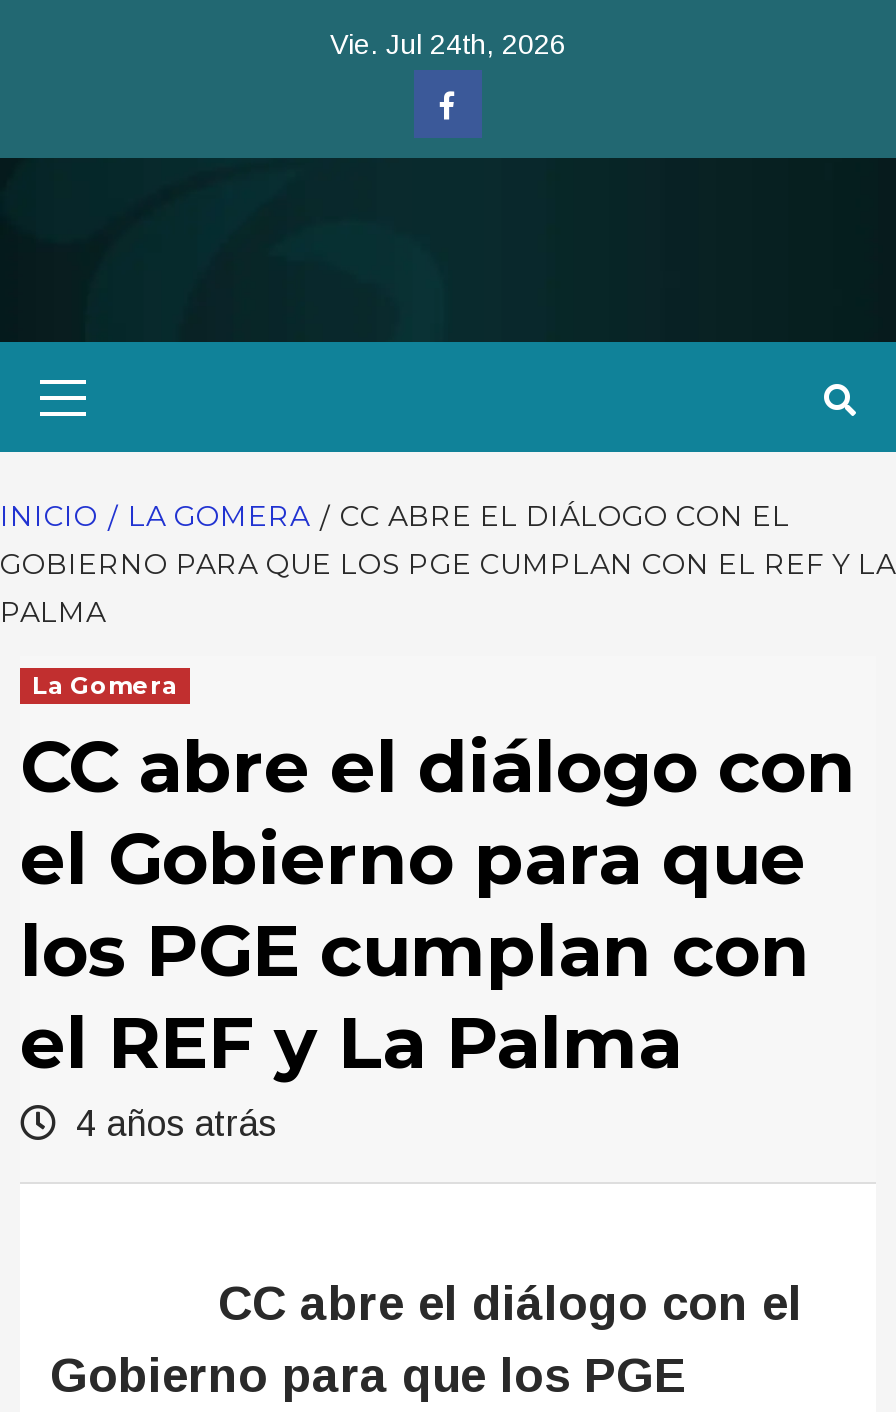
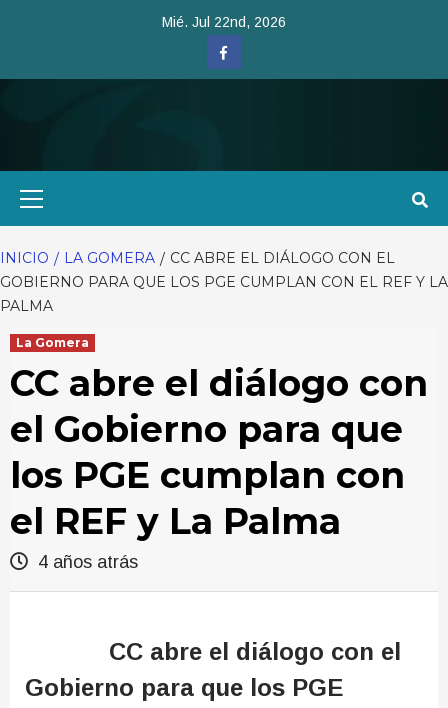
[330,28,566,60] Vie. Jul 24th, 2026 -> [162,14,286,30] Mié. Jul 22nd, 2026

